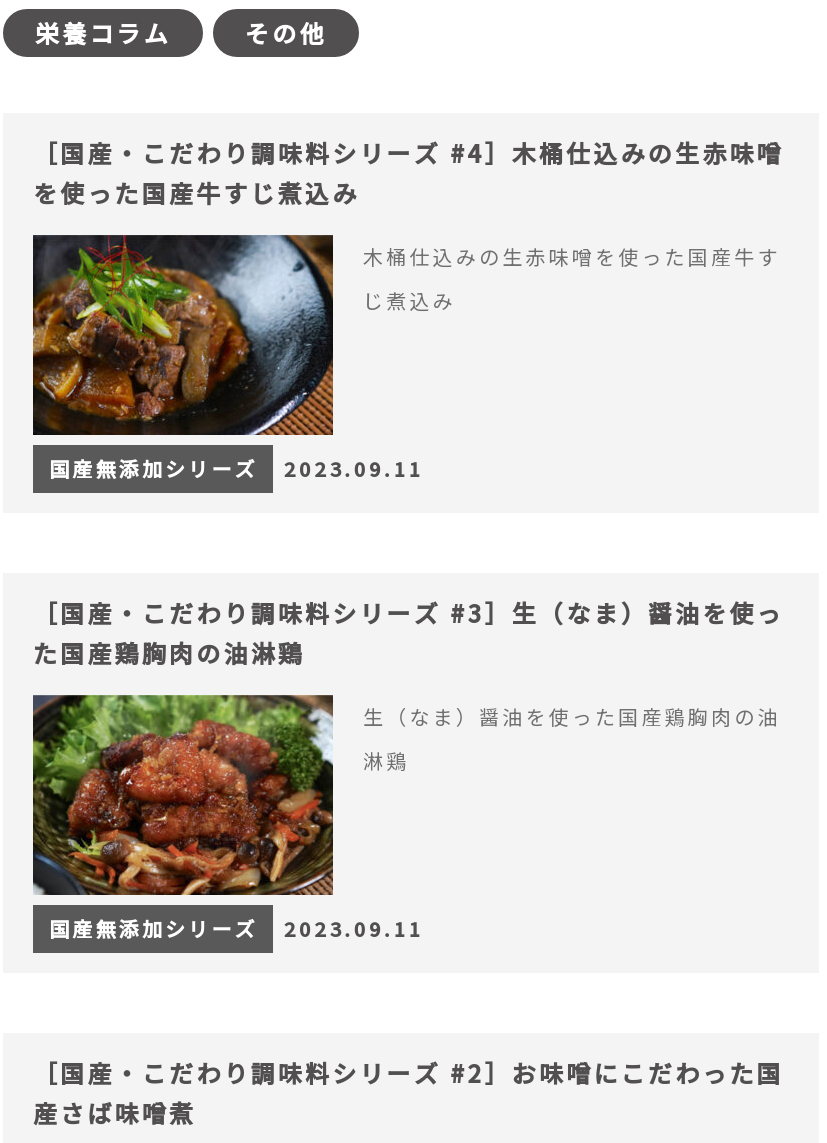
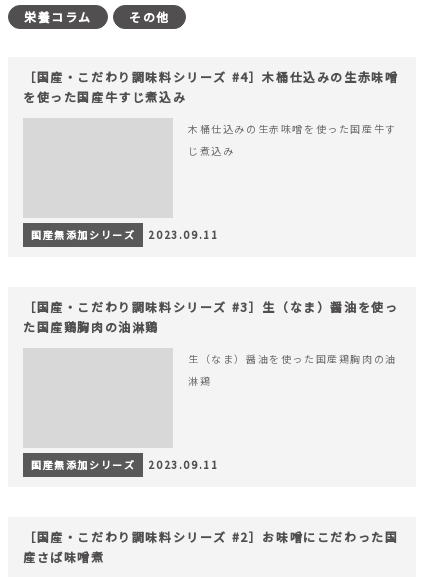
[31,233,335,437] [image] -> none
[31,693,335,897] [image] -> none

